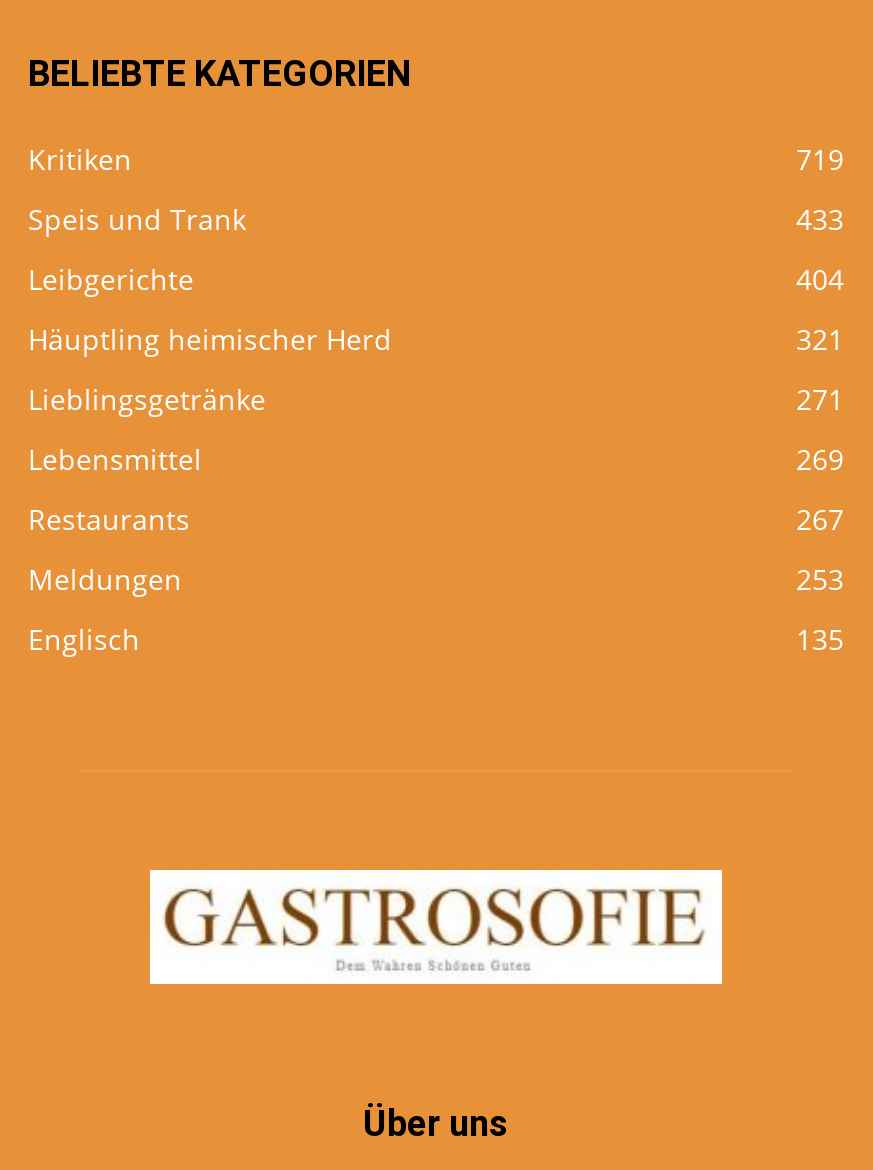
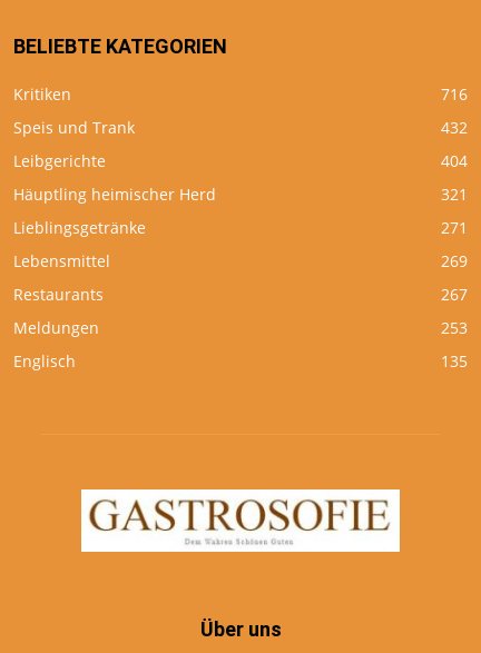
[796,141,844,179] 719 -> [441,83,468,104] 716
[796,201,844,239] 433 -> [441,117,468,138] 432

